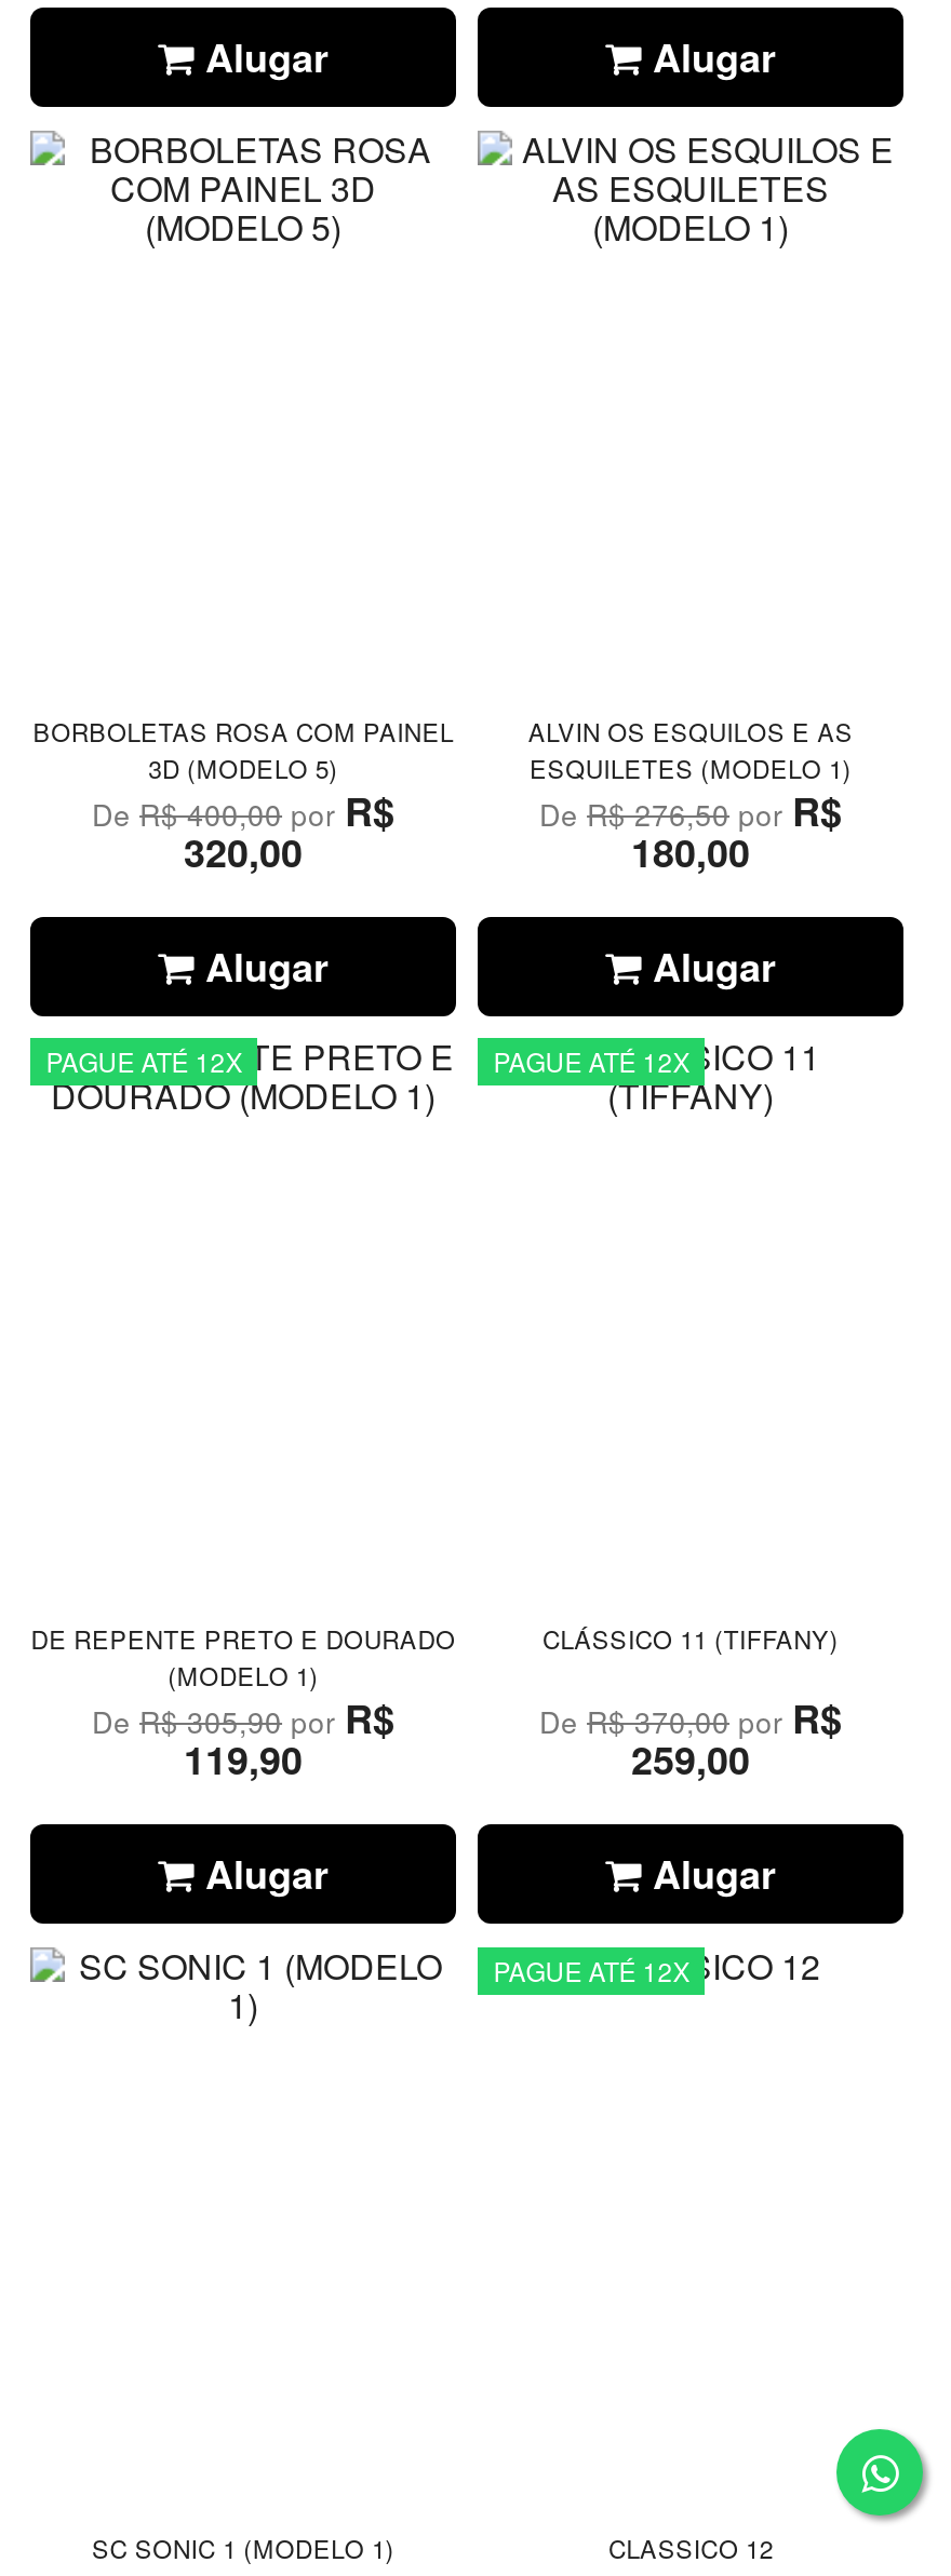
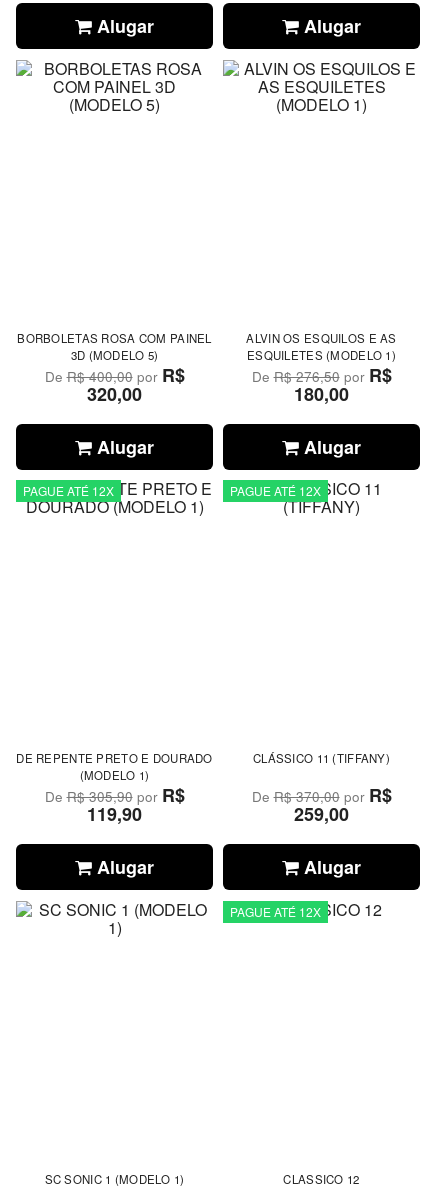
[834,2427,929,2522] [image] -> none

